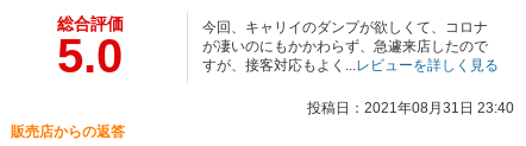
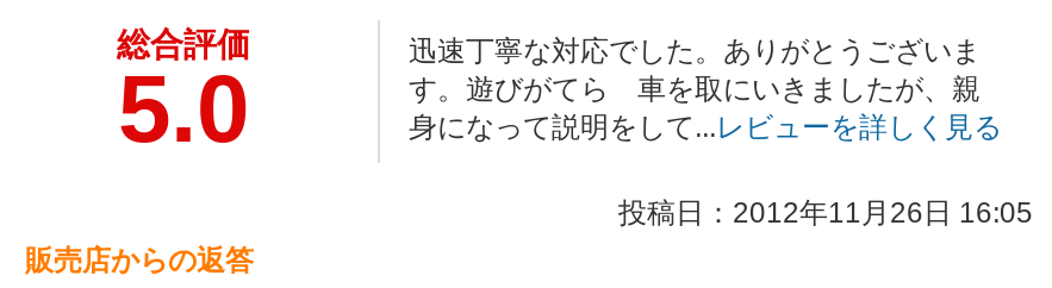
[202,19,499,74] 今回、キャリイのダンプが欲しくて、コロナ | が凄いのにもかかわらず、急遽来店したので | すが、接客対応もよく...レビューを詳しく見る -> [409,35,1002,144] 迅速丁寧な対応でした。ありがとうございま | す。遊びがてら 車を取にいきましたが、親 | 身になって説明をして...レビューを詳しく見る
[307,100,514,116] 投稿日：2021年08月31日 23:40 -> [618,196,1033,230] 投稿日：2012年11月26日 16:05

